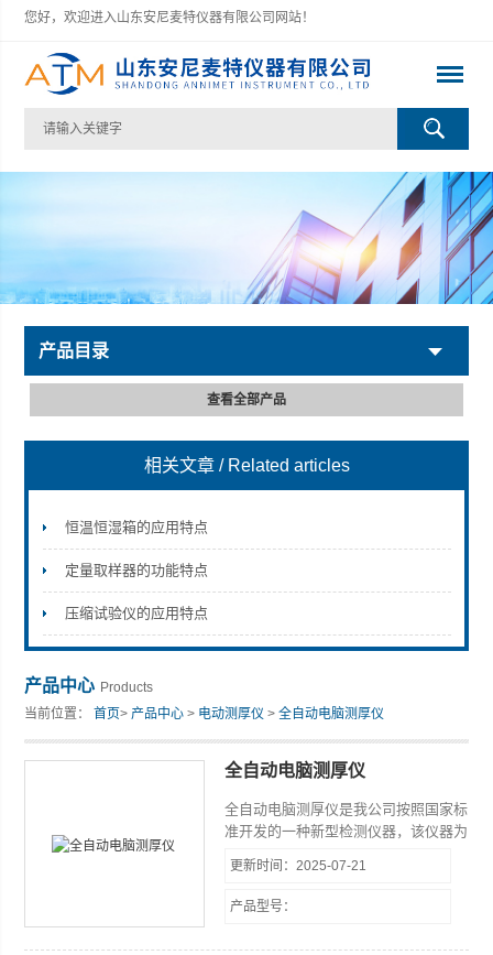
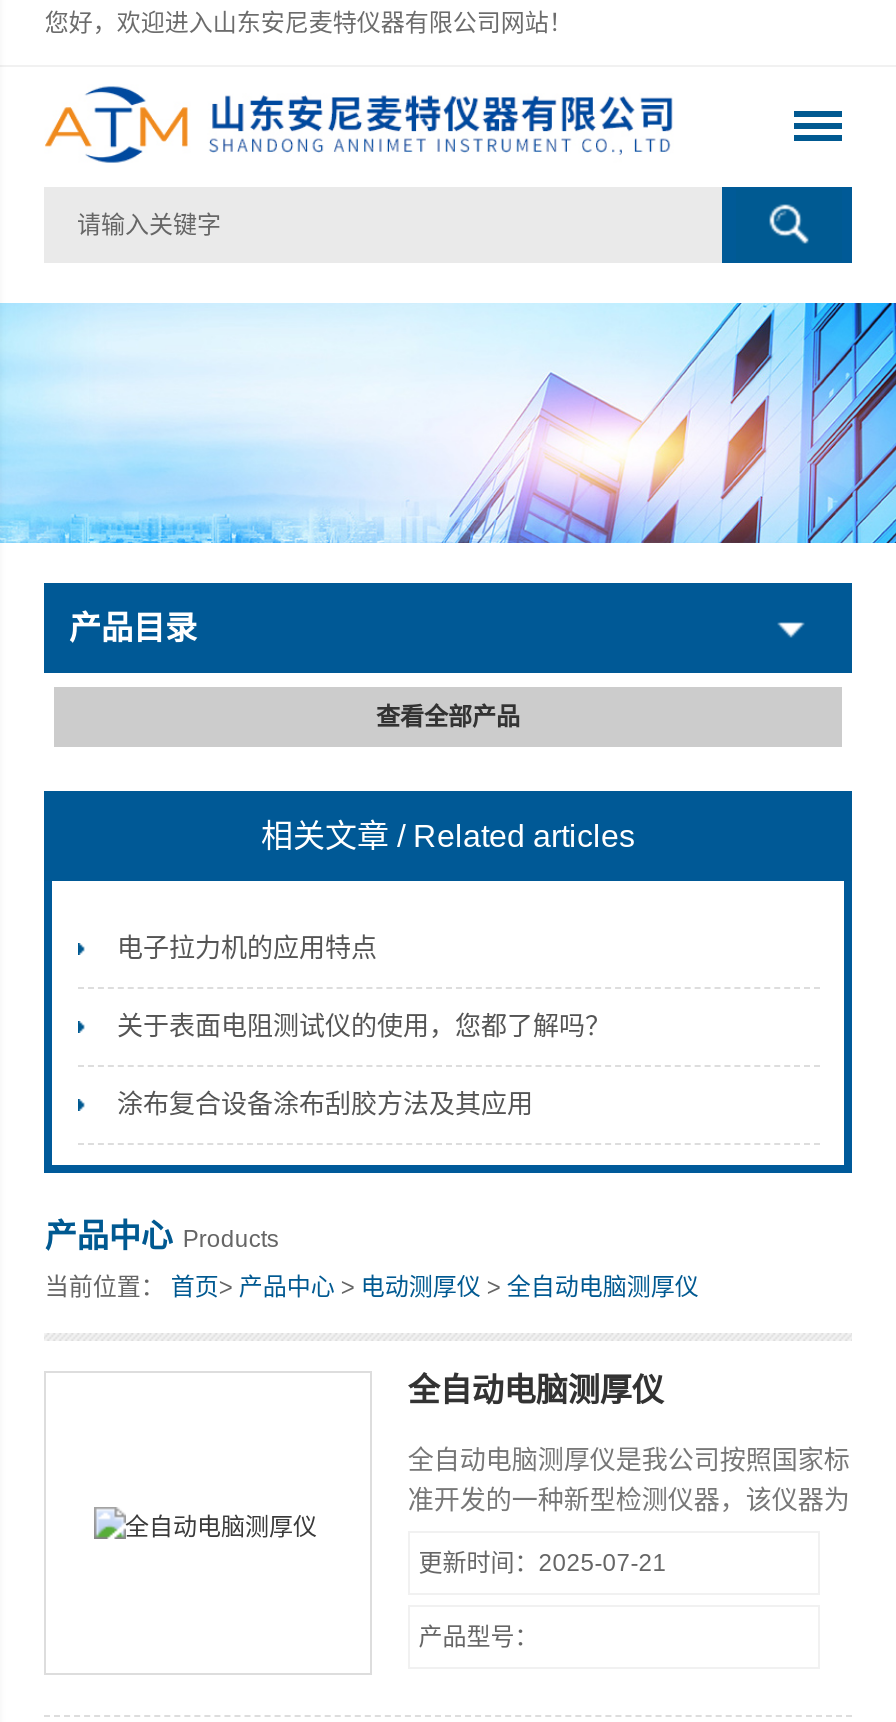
[64,519,207,535] 恒温恒湿箱的应用特点 -> [117,933,377,963] 电子拉力机的应用特点
[64,562,207,578] 定量取样器的功能特点 -> [117,1011,611,1041] 关于表面电阻测试仪的使用，您都了解吗？
[64,605,207,621] 压缩试验仪的应用特点 -> [117,1089,533,1119] 涂布复合设备涂布刮胶方法及其应用

